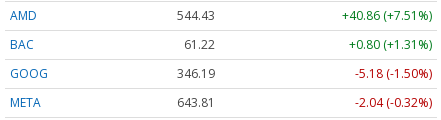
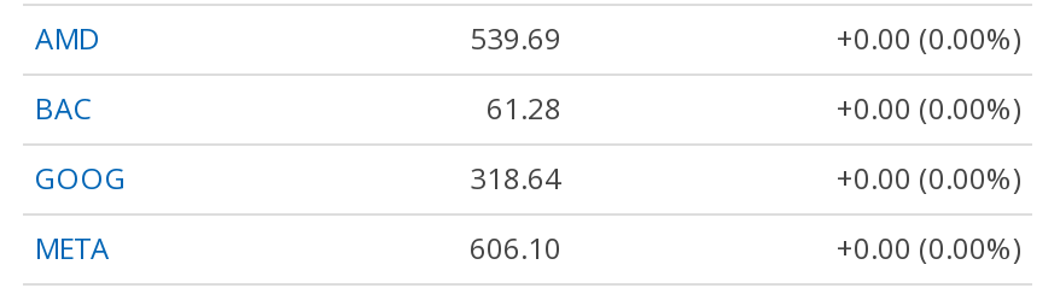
[177,7,215,24] 544.43 -> [470,18,561,59] 539.69
[342,7,432,24] +40.86 (+7.51%) -> [837,18,1020,59] +0.00 (0.00%)
[184,36,215,53] 61.22 -> [487,87,561,128] 61.28
[349,36,432,53] +0.80 (+1.31%) -> [837,87,1020,128] +0.00 (0.00%)
[177,65,215,82] 346.19 -> [470,157,561,198] 318.64
[355,65,432,82] -5.18 (-1.50%) -> [837,157,1020,198] +0.00 (0.00%)
[177,94,215,111] 643.81 -> [470,227,561,268] 606.10
[355,94,432,111] -2.04 (-0.32%) -> [837,227,1020,268] +0.00 (0.00%)

